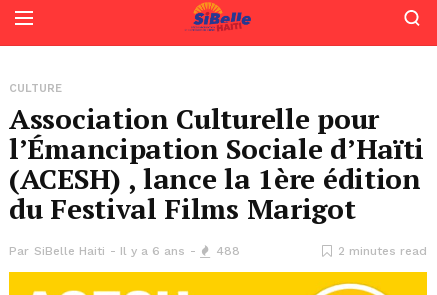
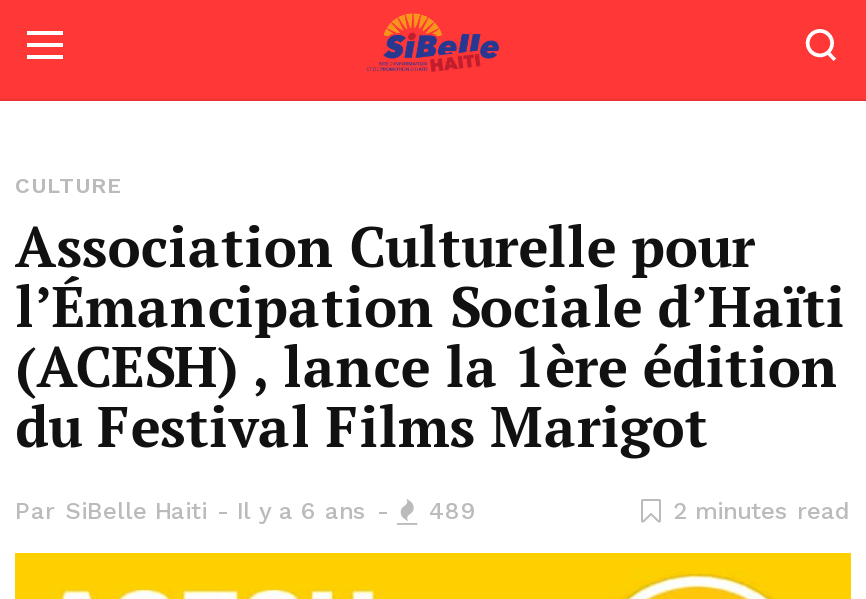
[9,244,240,258] Par SiBelle Haiti Il y a 6 ans 488 -> [15,497,477,525] Par SiBelle Haiti Il y a 6 ans 489

